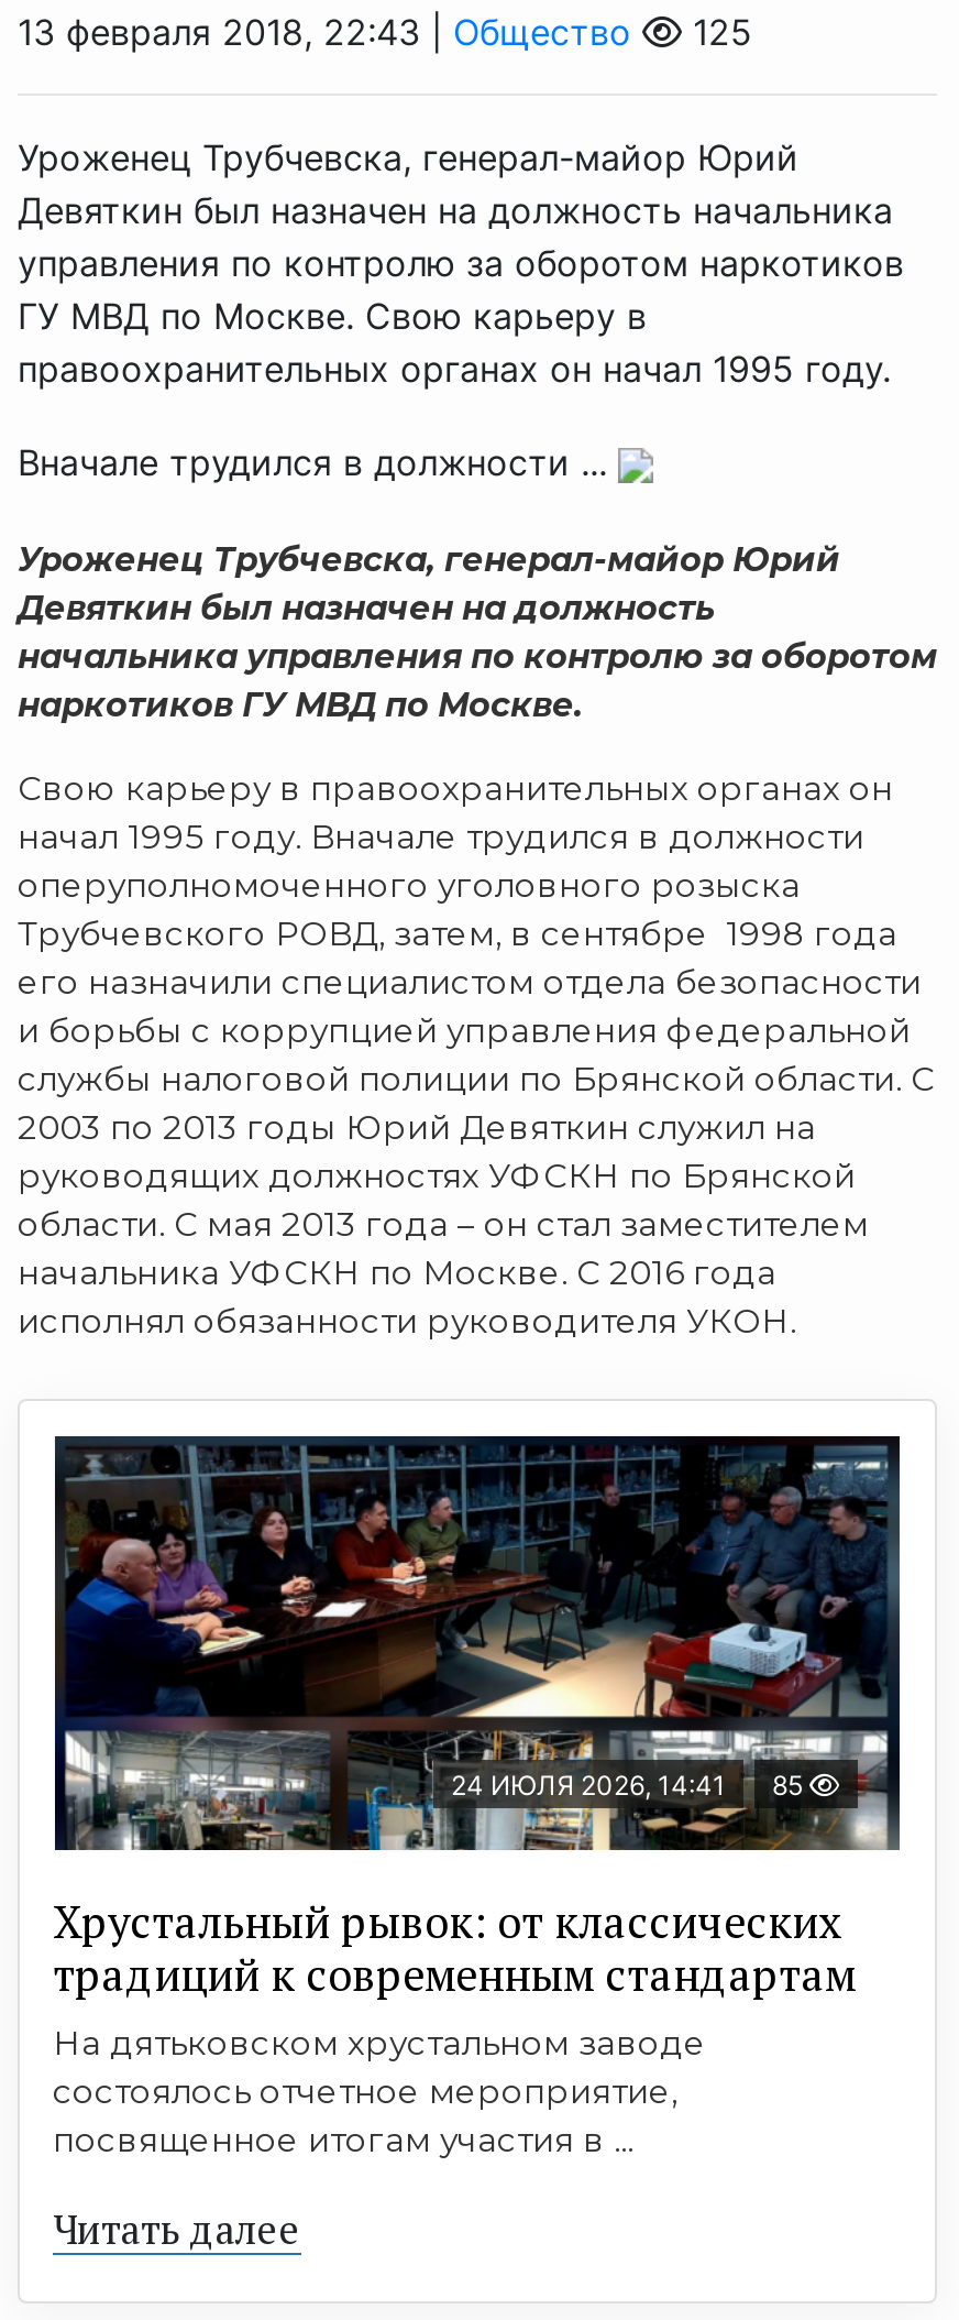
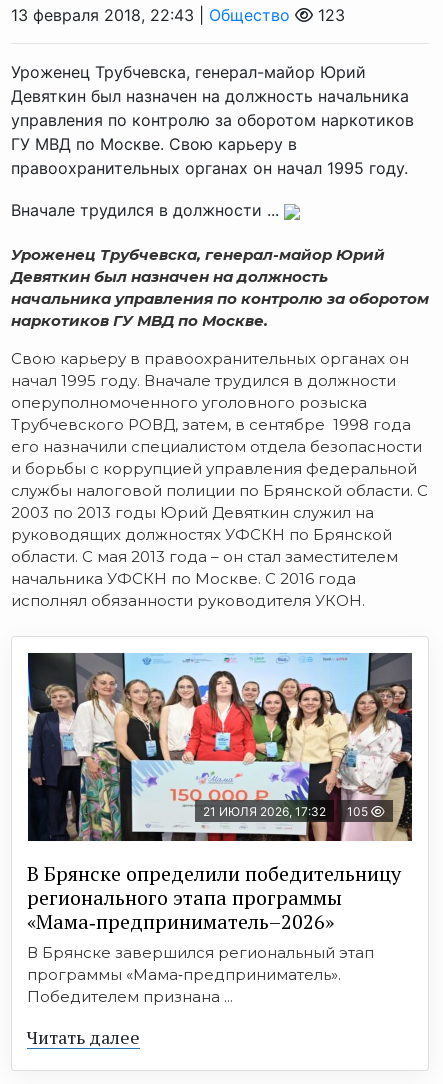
[682,10,752,54] 125 -> [313,5,345,25] 123
[53,1434,900,1824] [image] | 24 ИЮЛЯ 2026, 14:41 | 85 -> [27,652,413,842] [image] | 21 ИЮЛЯ 2026, 17:32 | 105
[53,1892,856,2160] Хрустальный рывок: от классических | традиций к современным стандартам | На дятьковском хрустальном заводе | состоялось отчетное мероприятие, | посвященное итогам участия в ... -> [27,860,401,1006] В Брянске определили победительницу | регионального этапа программы | «Мама‑предприниматель–2026» | В Брянске завершился региональный этап | программы «Мама‑предприниматель». | Победителем признана ...

